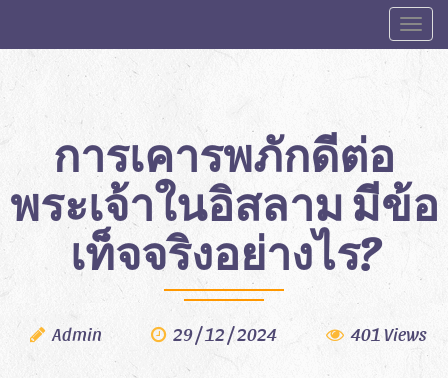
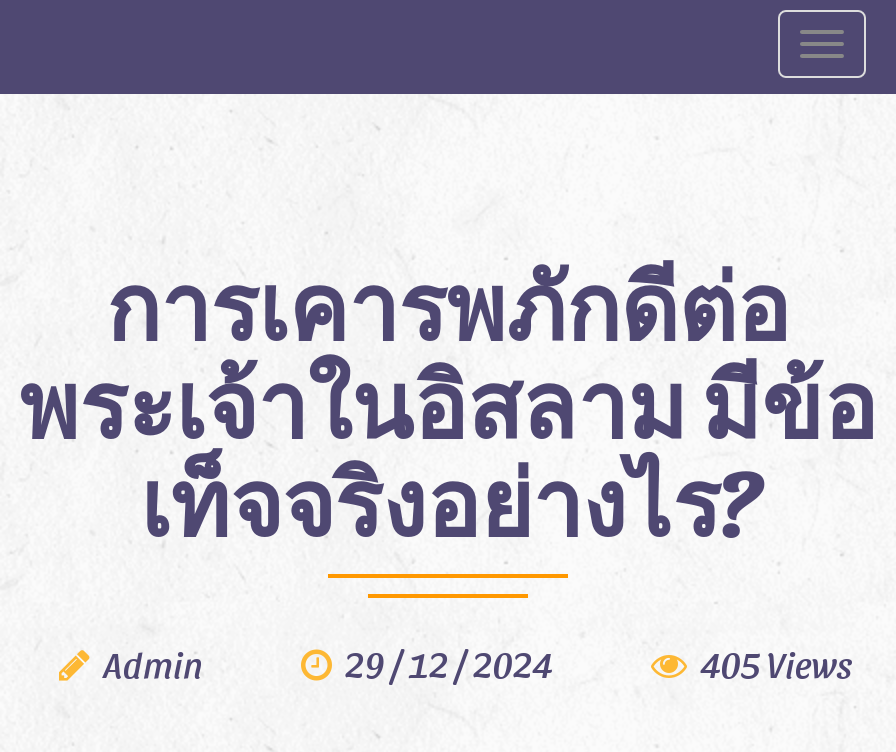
[350,323,425,344] 401 Views -> [701,642,851,684] 405 Views

